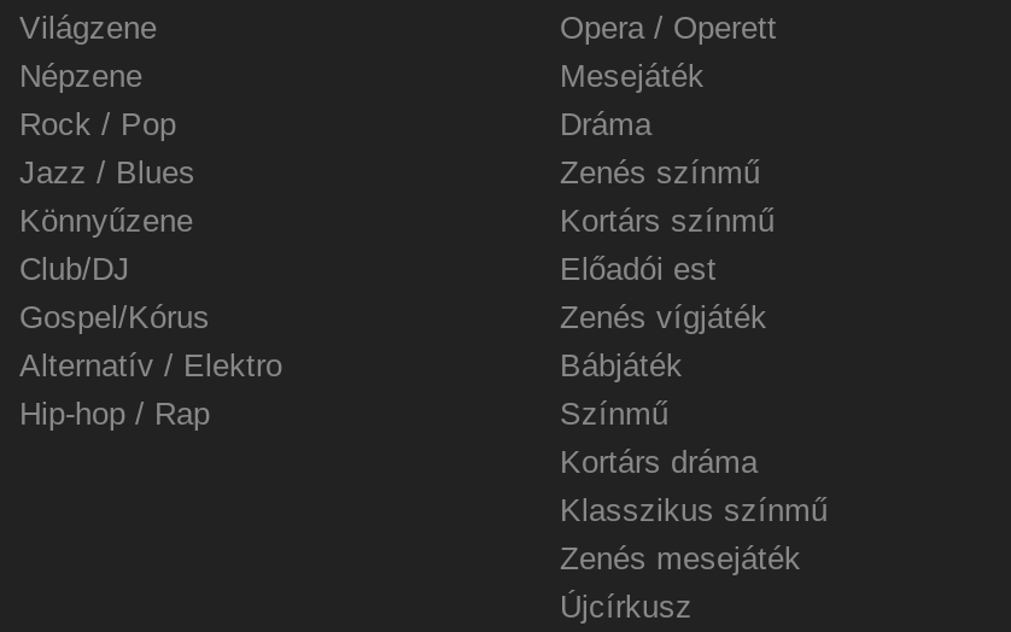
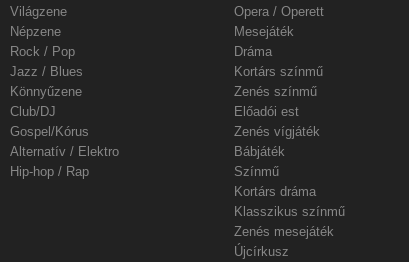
moved [560,154,760,190] -> [234,84,317,99]: Zenés színmű
moved [560,202,775,238] -> [234,64,323,79]: Kortárs színmű

